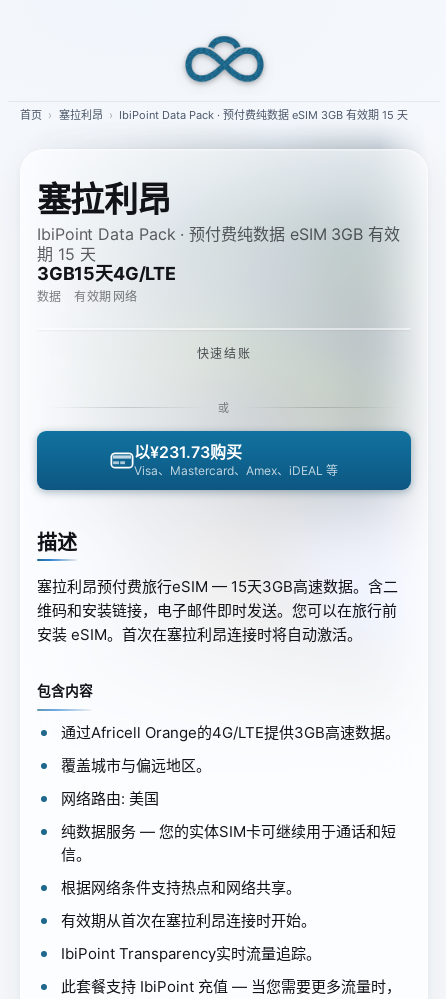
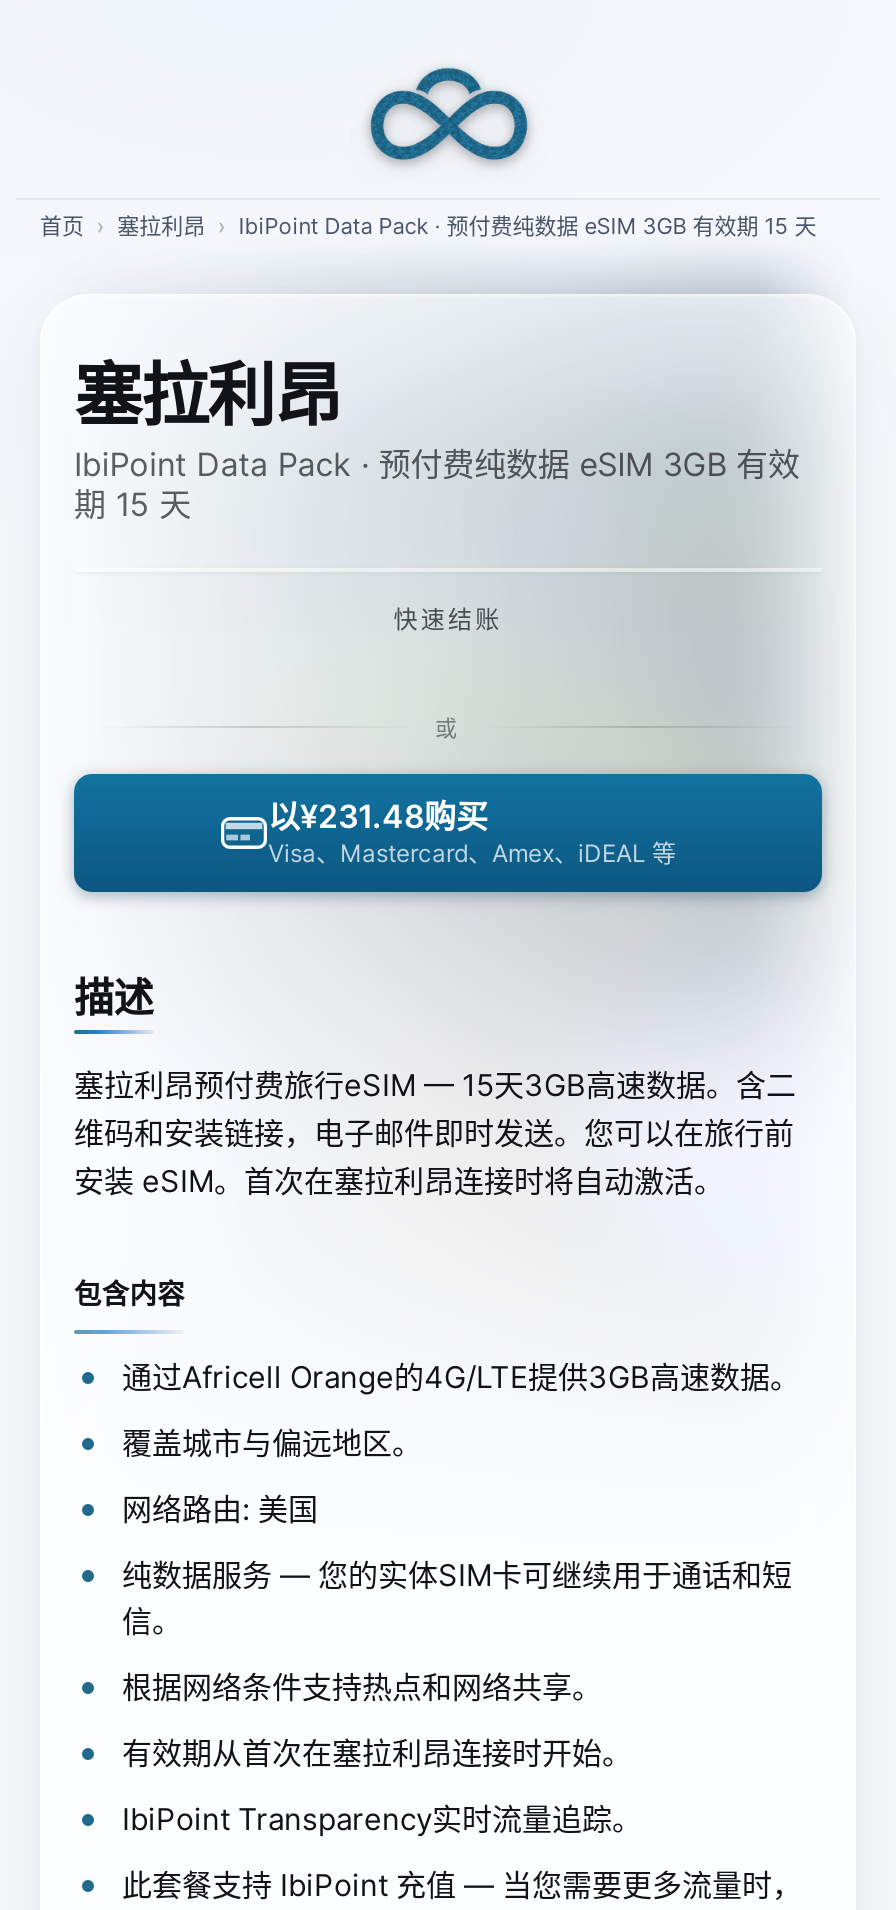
[37,263,74,304] 3GB | 数据 -> none
[74,263,113,304] 15天 | 有效期 -> none
[113,263,176,304] 4G/LTE | 网络 -> none
[134,442,242,462] 以¥231.73购买 -> [268,796,488,836] 以¥231.48购买

